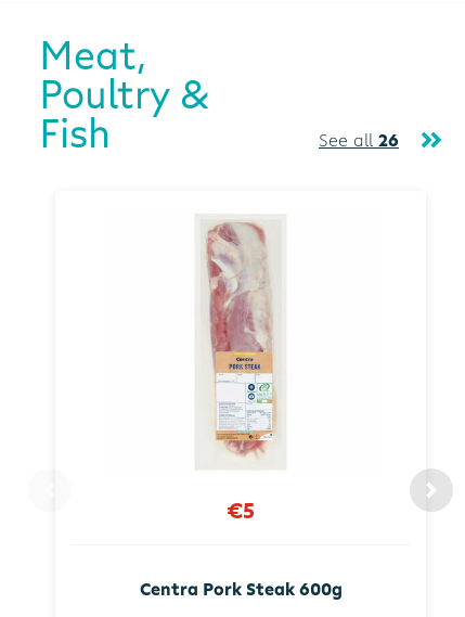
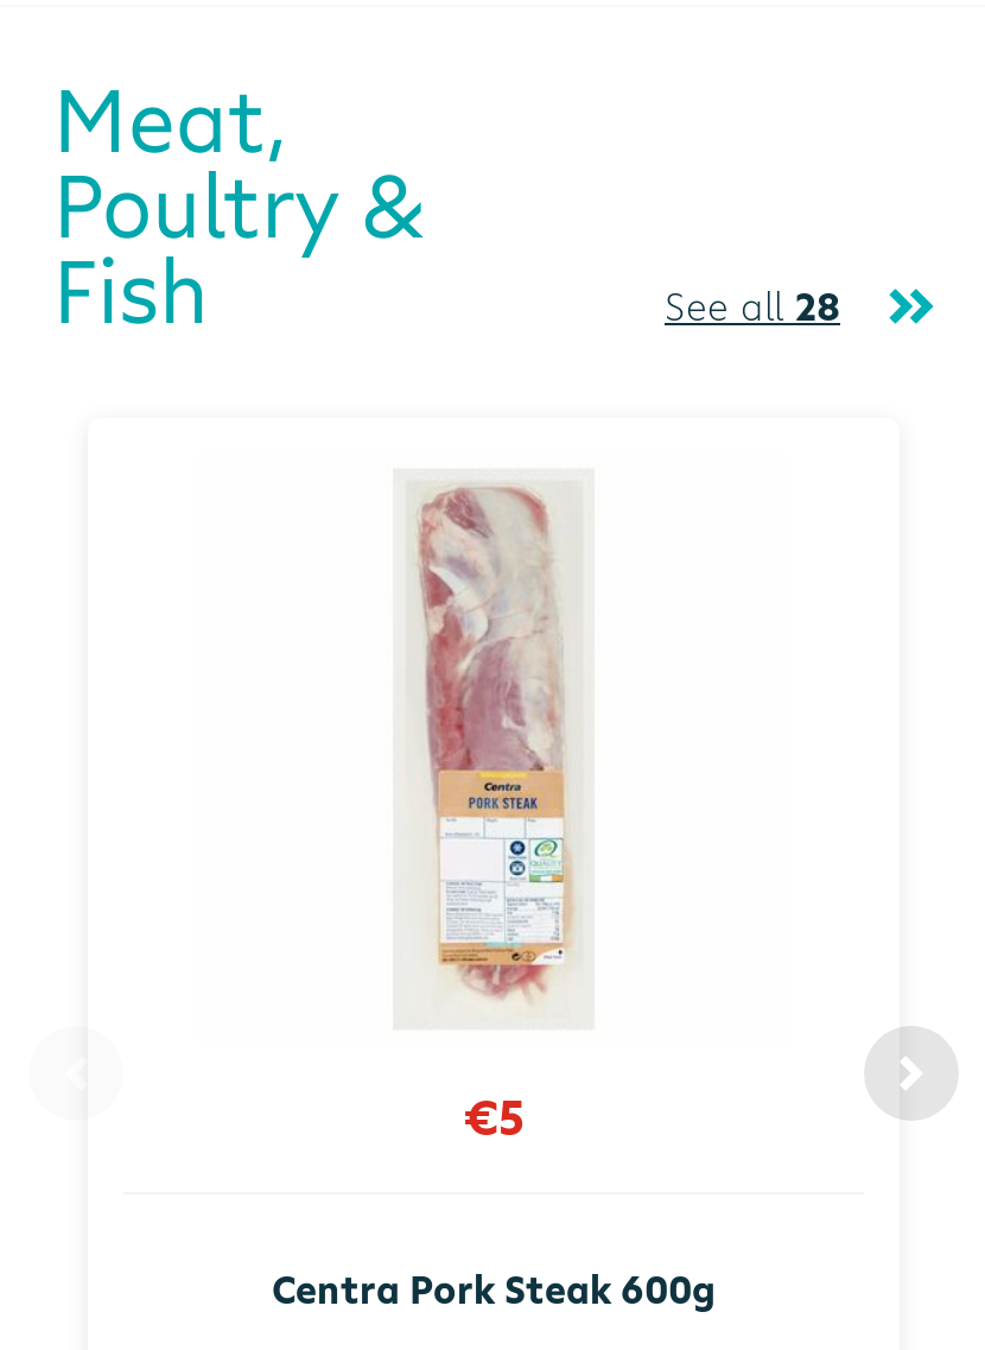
[319,128,399,152] See all 26 -> [665,280,840,332] See all 28

